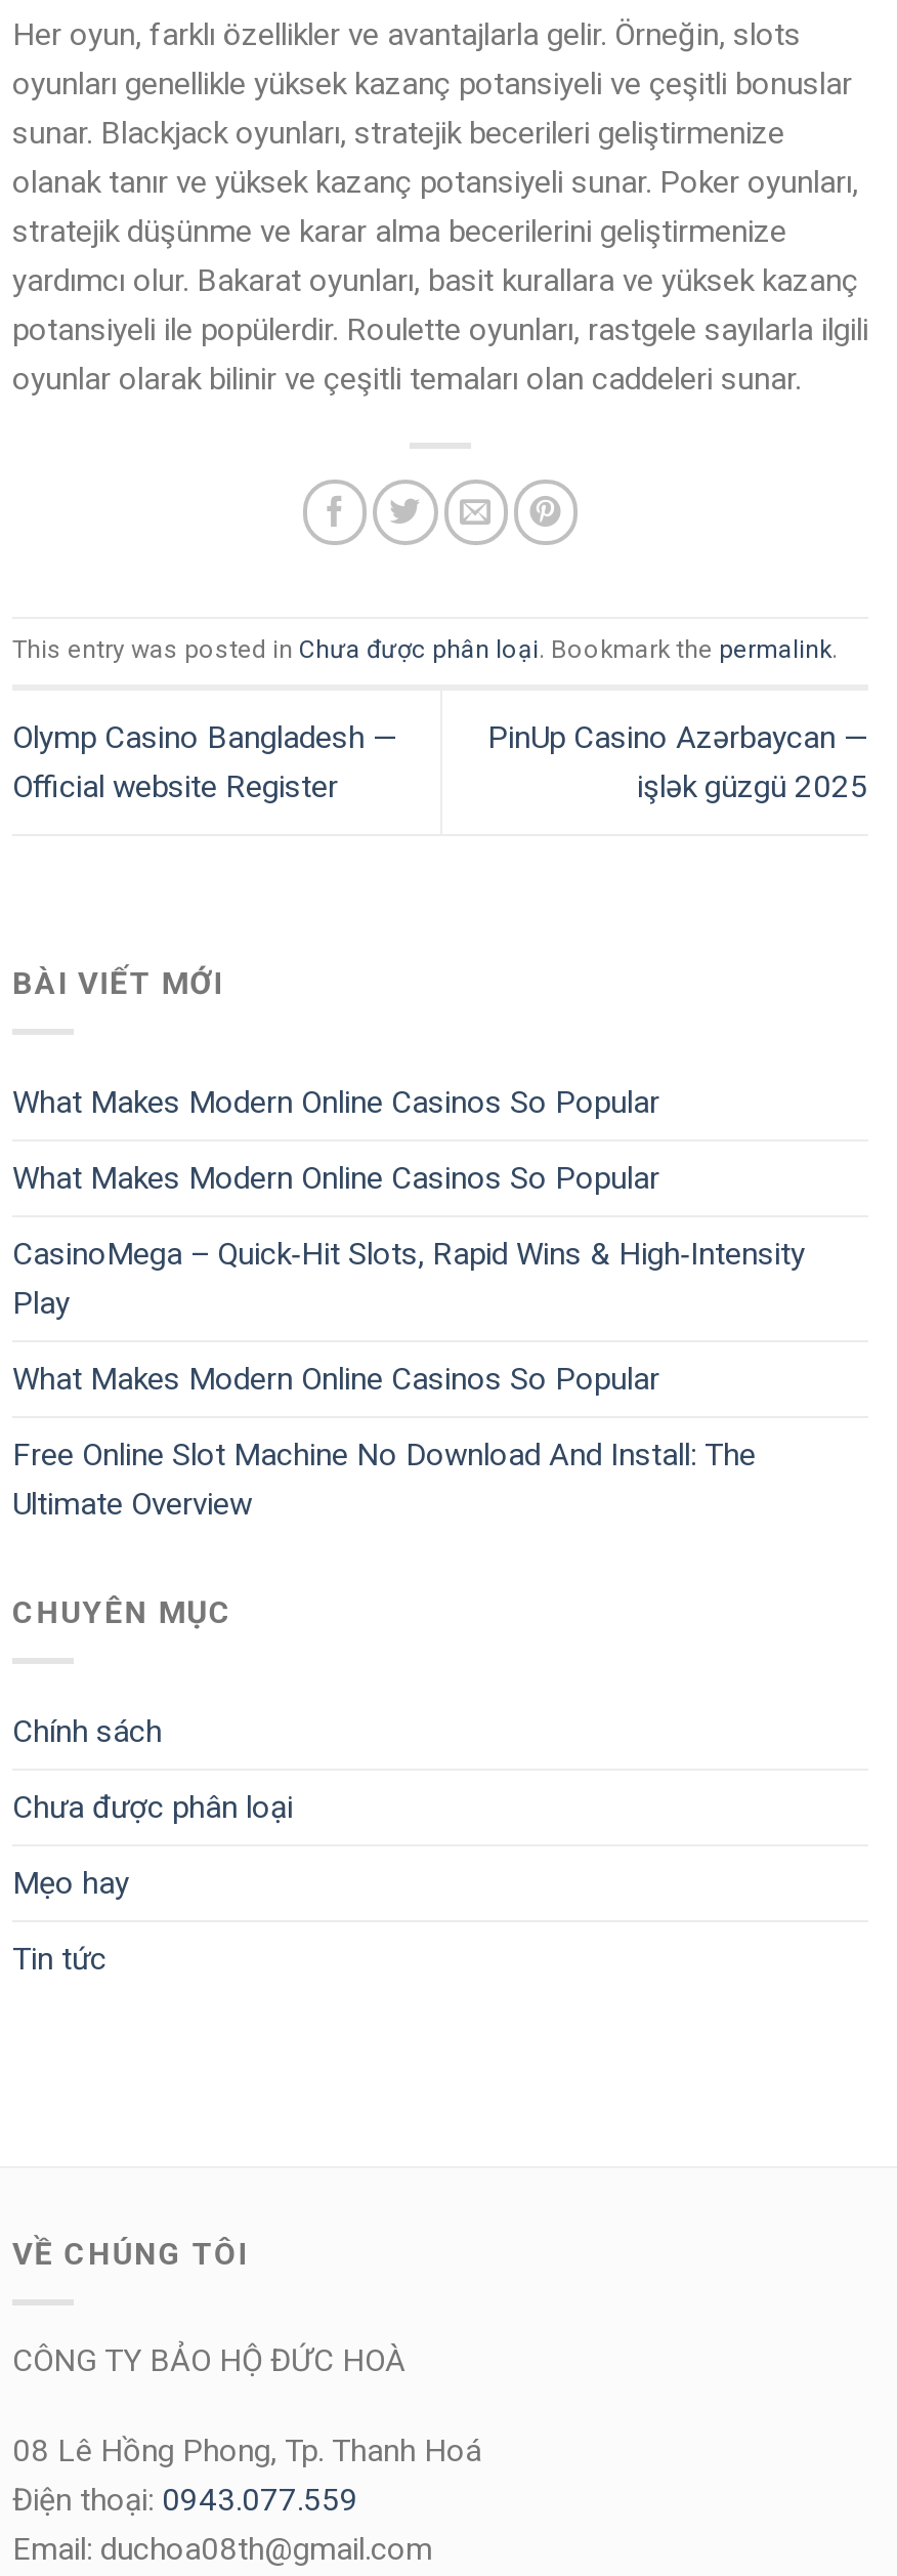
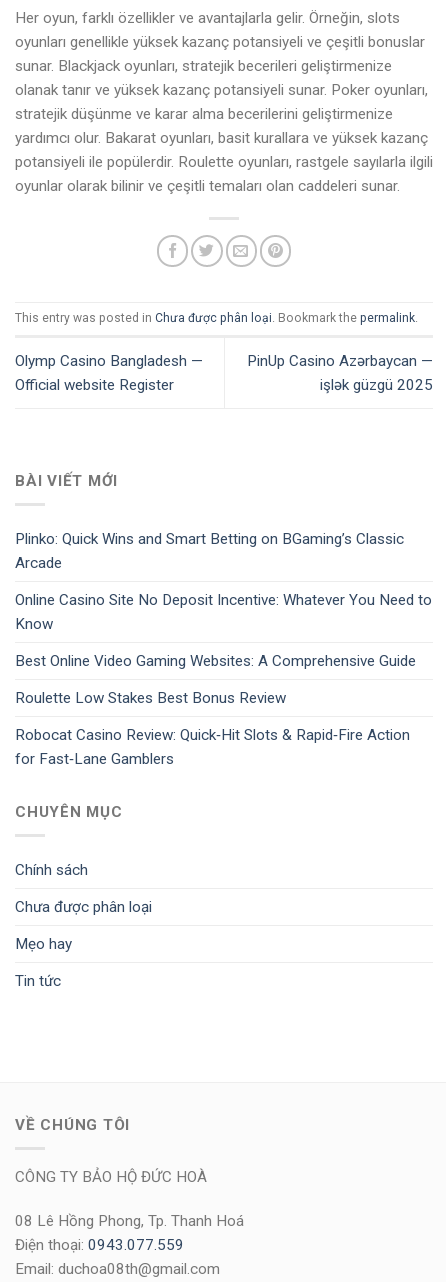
[12,1084,659,1121] What Makes Modern Online Casinos So Popular -> [15,530,404,572] Plinko: Quick Wins and Smart Betting on BGaming’s Classic | Arcade
[12,1160,659,1197] What Makes Modern Online Casinos So Popular -> [15,591,432,633] Online Casino Site No Deposit Incentive: Whatever You Need to | Know
[12,1236,805,1322] CasinoMega – Quick‑Hit Slots, Rapid Wins & High‑Intensity | Play -> [15,652,416,670] Best Online Video Gaming Websites: A Comprehensive Guide
[12,1361,659,1398] What Makes Modern Online Casinos So Popular -> [15,689,286,707] Roulette Low Stakes Best Bonus Review
[12,1437,756,1523] Free Online Slot Machine No Download And Install: The | Ultimate Overview -> [15,726,410,768] Robocat Casino Review: Quick‑Hit Slots & Rapid‑Fire Action | for Fast‑Lane Gamblers

